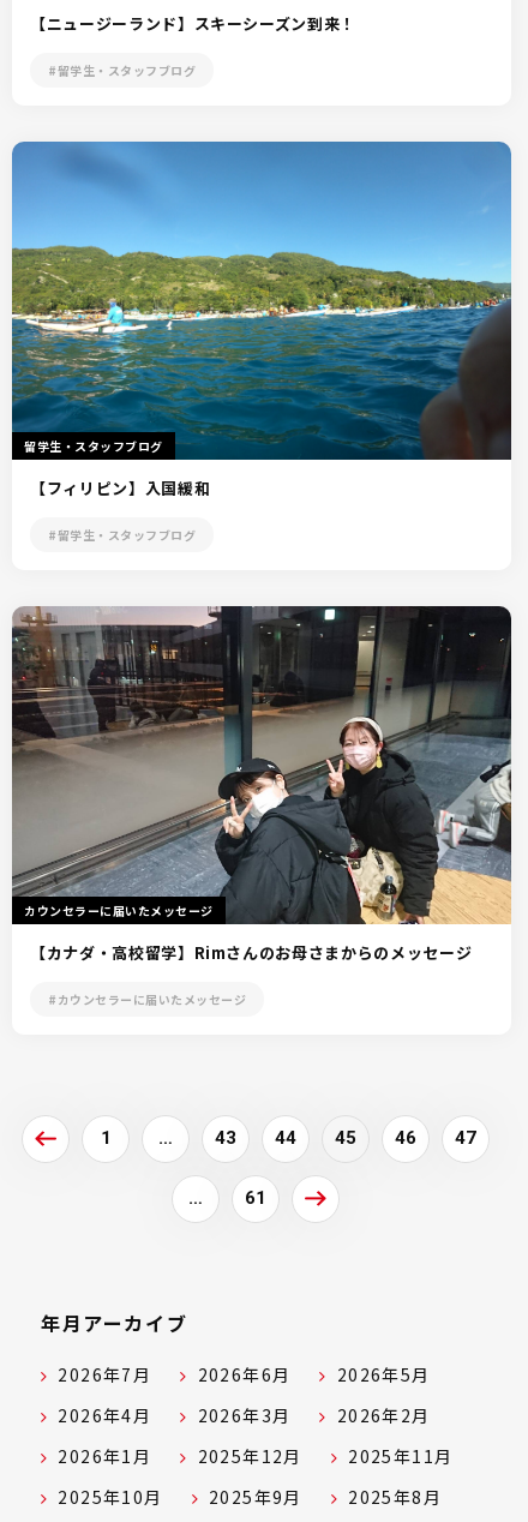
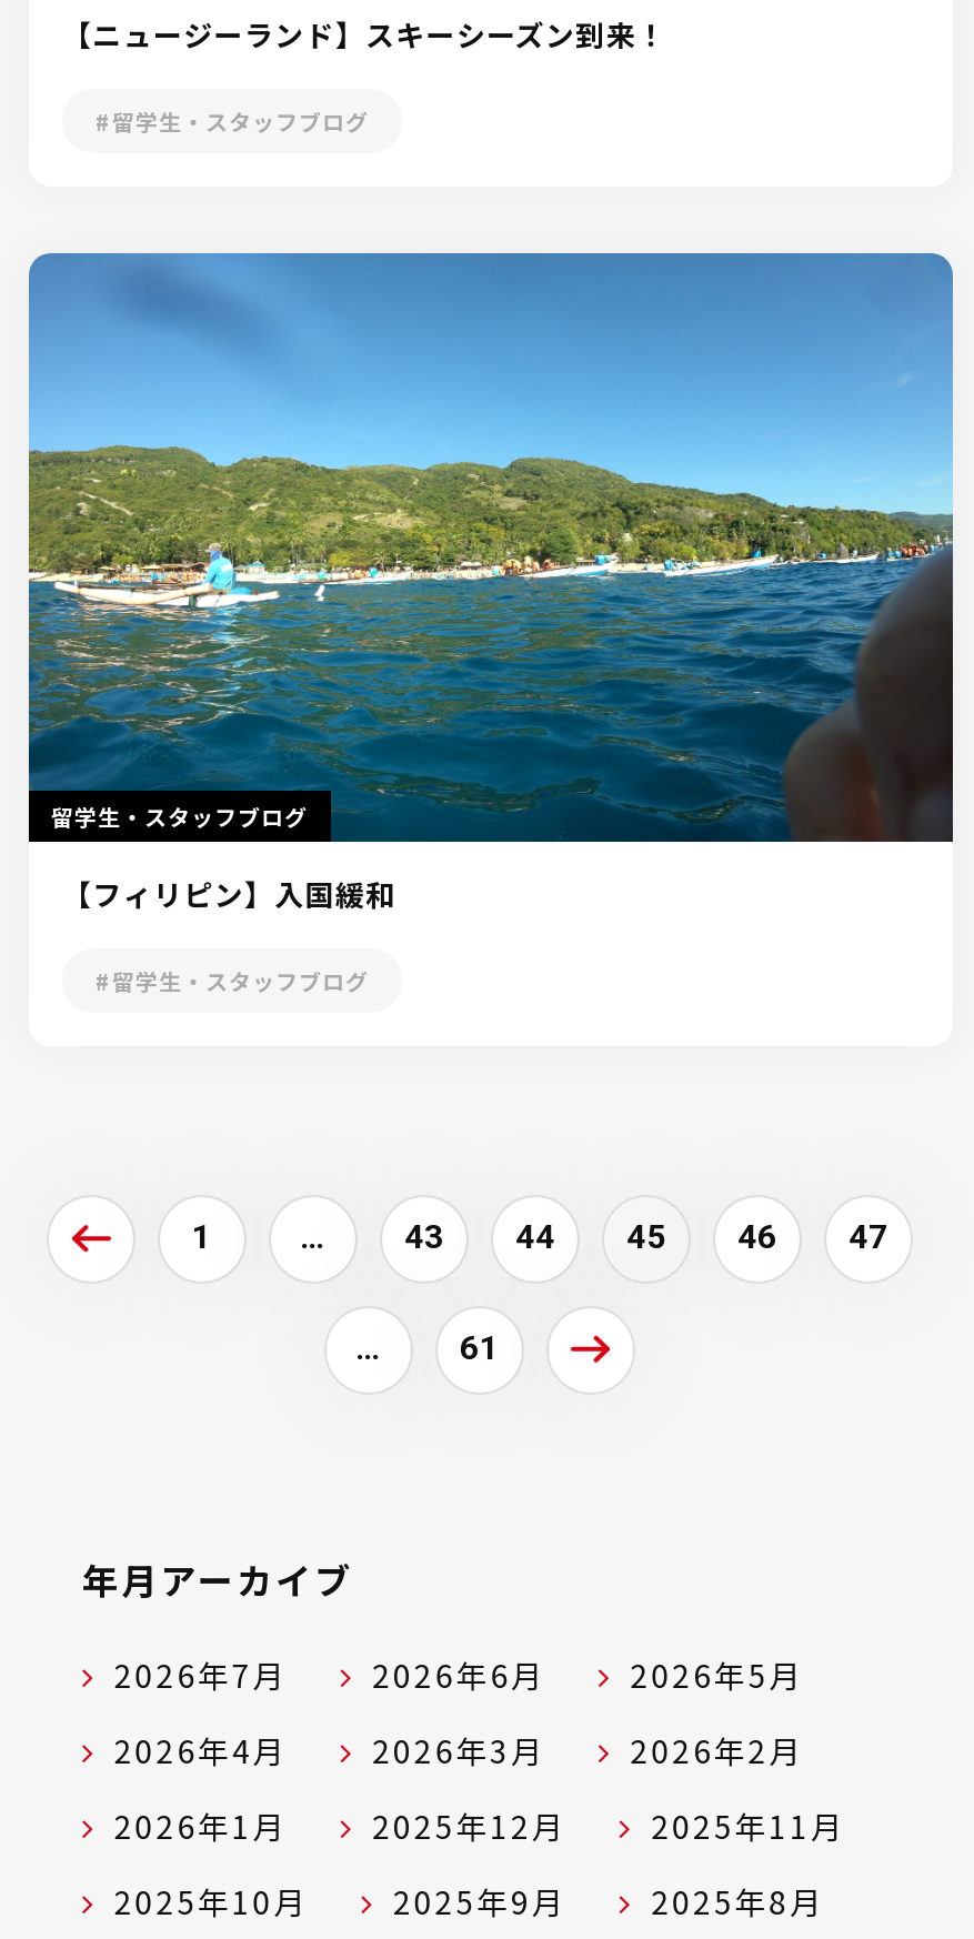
[11,605,512,1008] [image] | カウンセラーに届いたメッセージ | 【カナダ・高校留学】Rimさんのお母さまからのメッセージ | #カウンセラーに届いたメッセージ -> none

